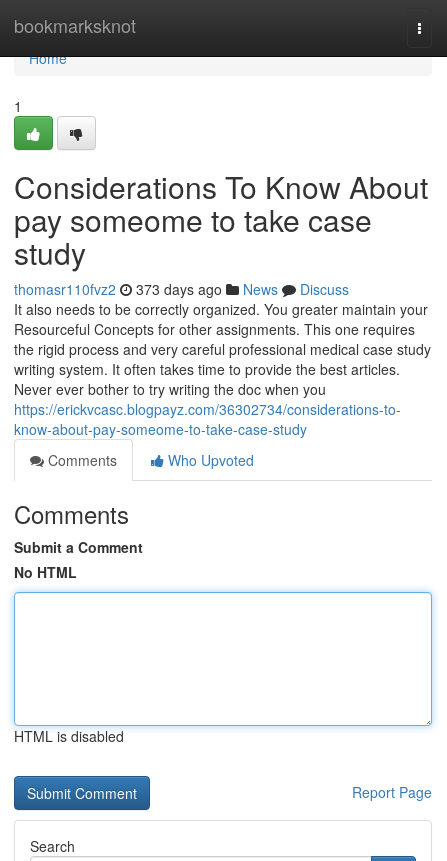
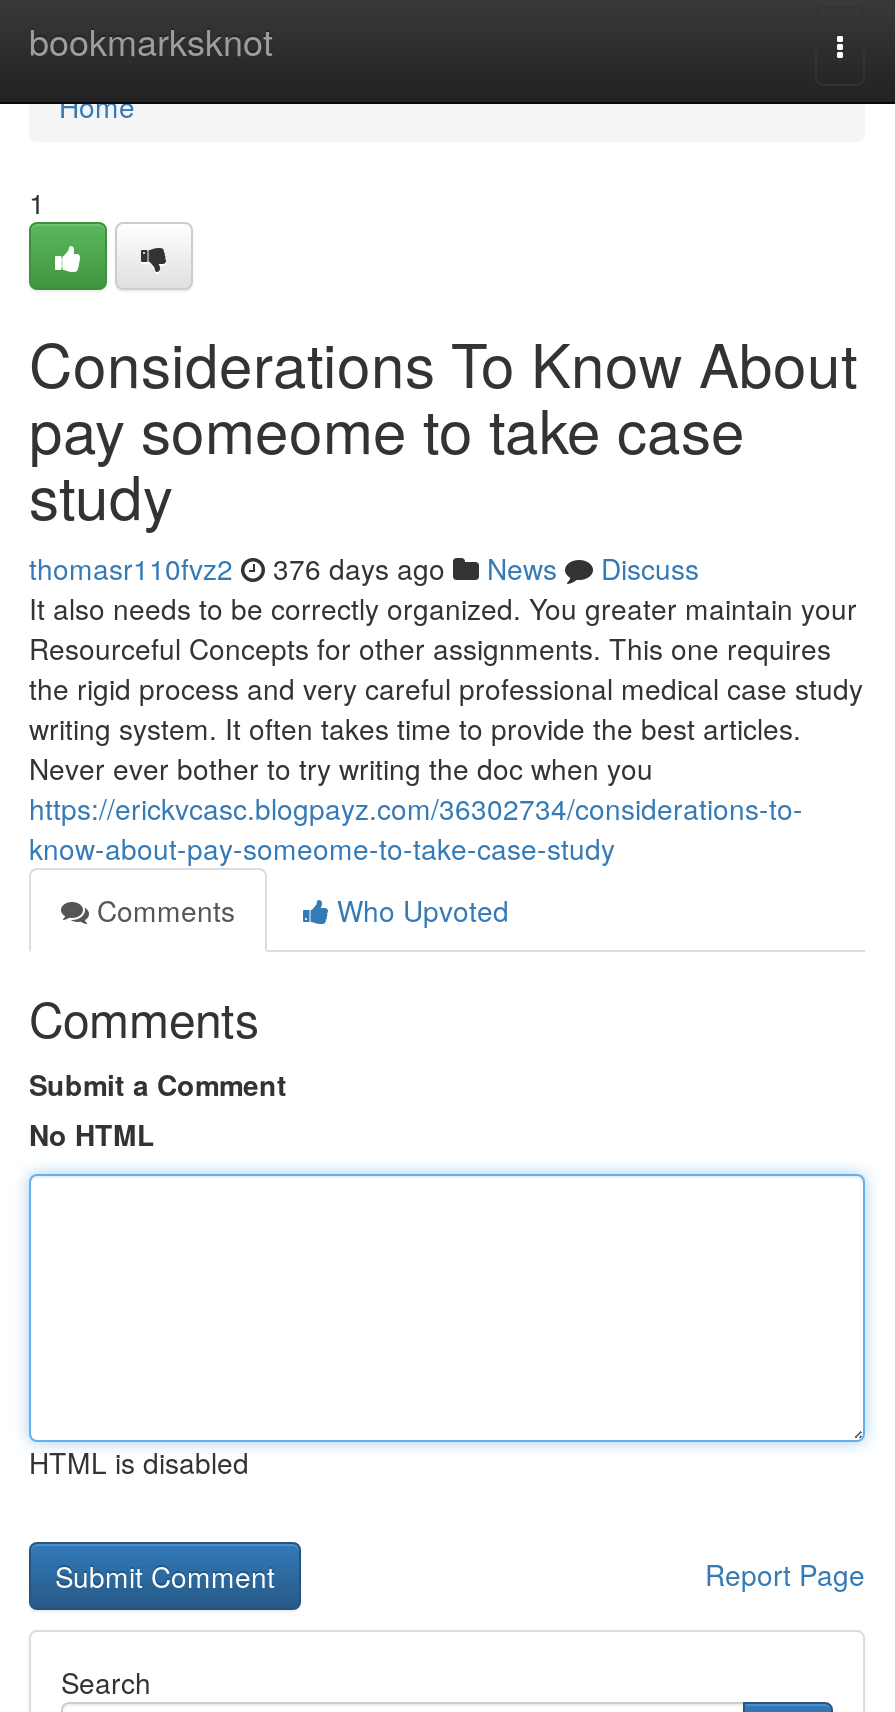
[14,279,349,299] thomasr110fvz2 373 days ago News Discuss -> [29,548,699,588] thomasr110fvz2 376 days ago News Discuss

